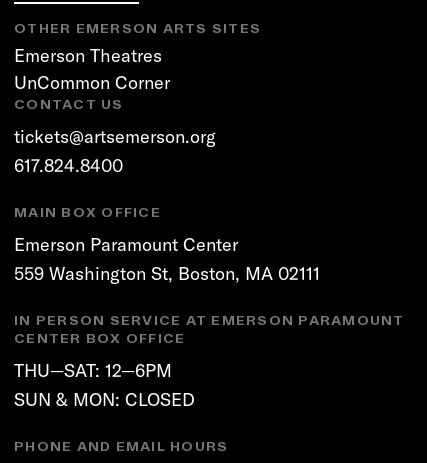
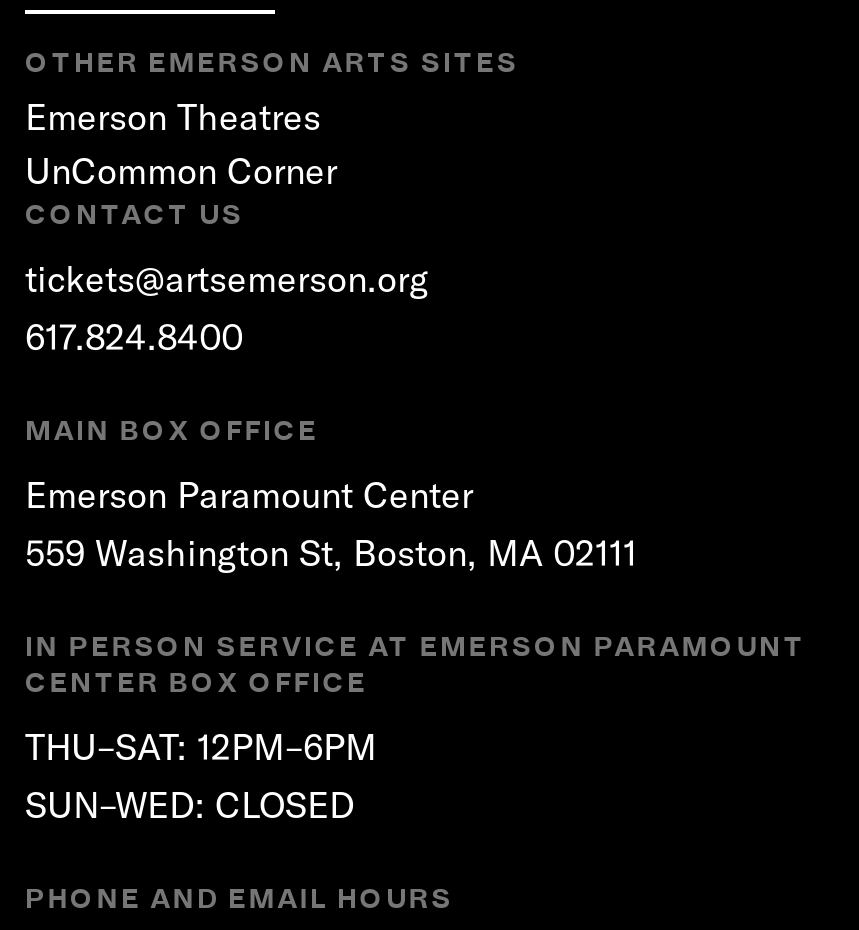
[14,359,195,411] THU—SAT: 12—6PM | SUN & MON: CLOSED -> [25,723,377,827] THU–SAT: 12PM–6PM | SUN–WED: CLOSED

